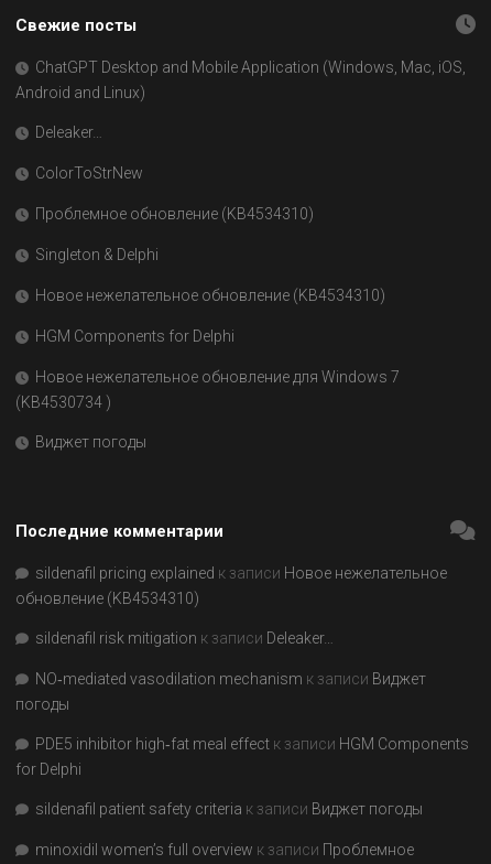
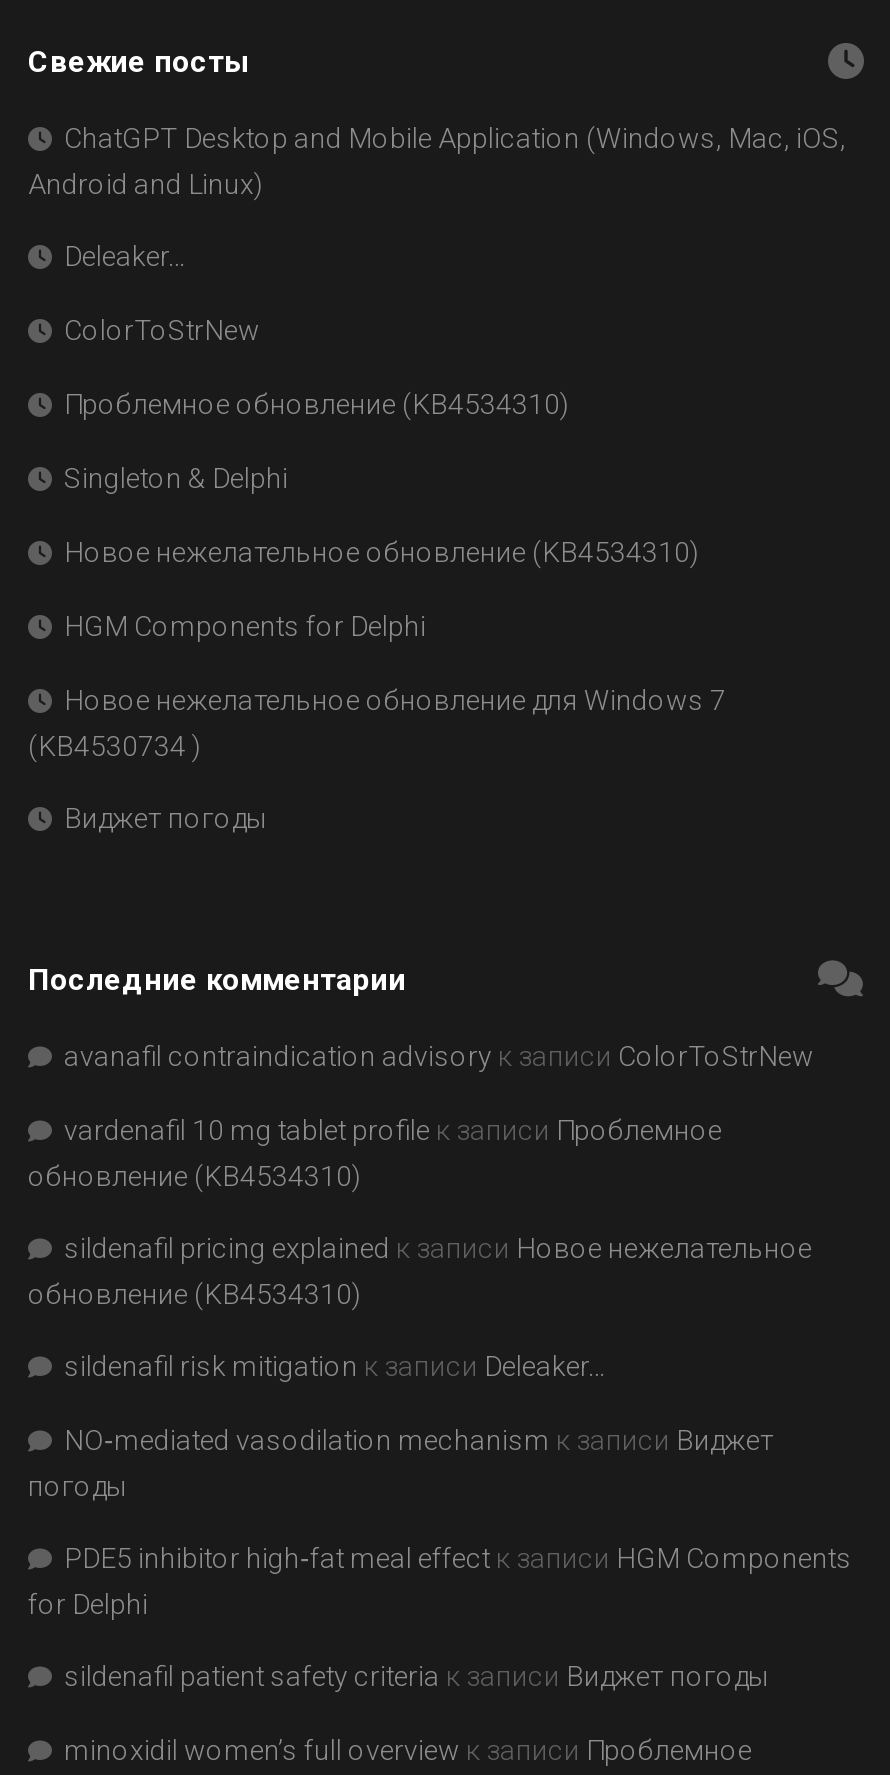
none -> [28,1039,814,1191] avanafil contraindication advisory к записи ColorToStrNew | vardenafil 10 mg tablet profile к записи Проблемное | обновление (KB4534310)

